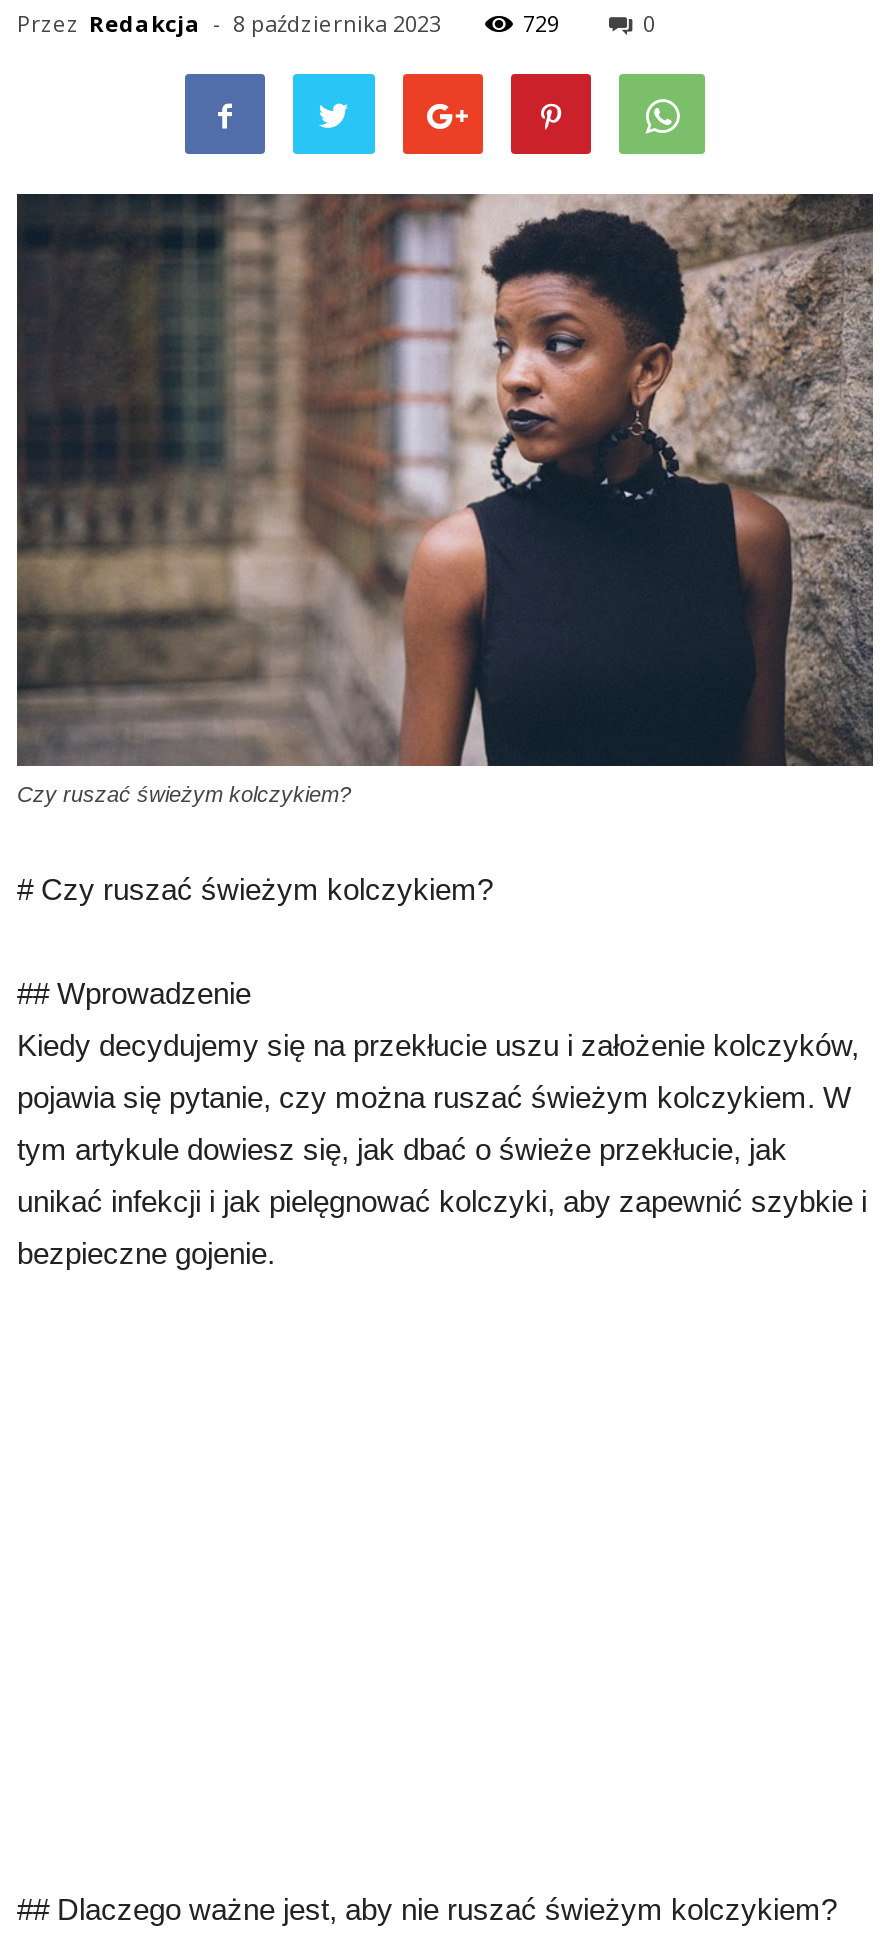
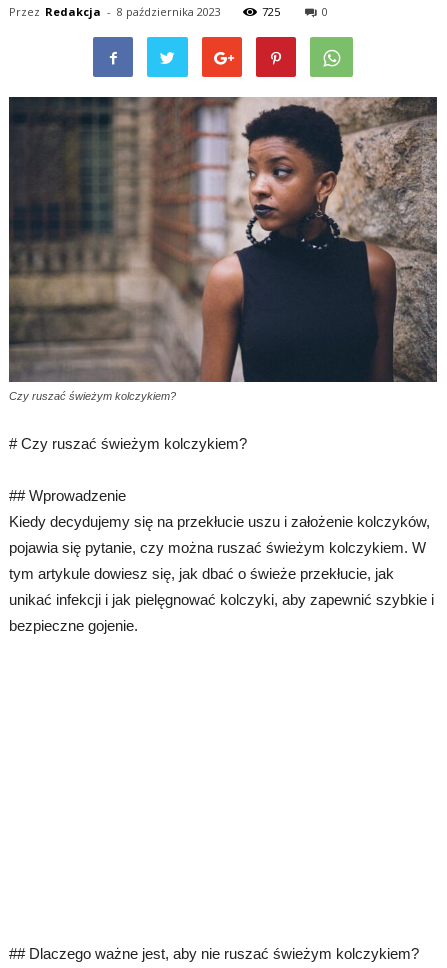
[523,8,559,38] 729 -> [262,4,280,19] 725

